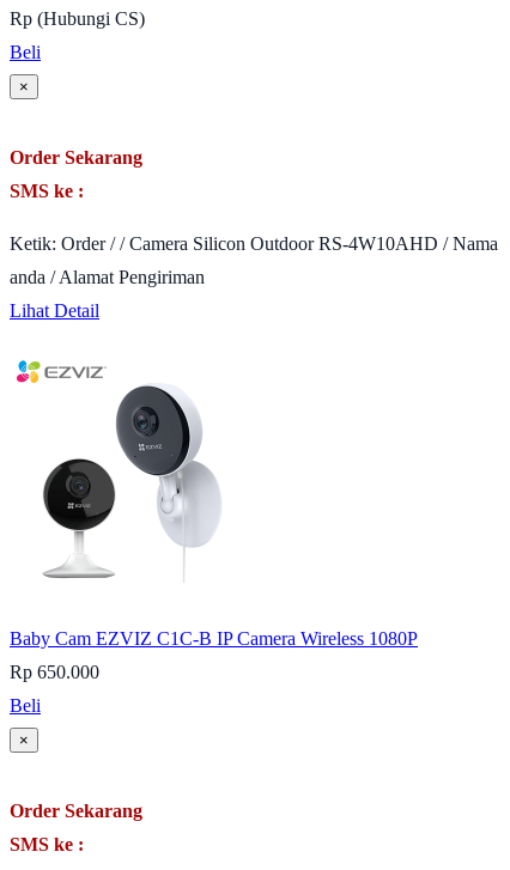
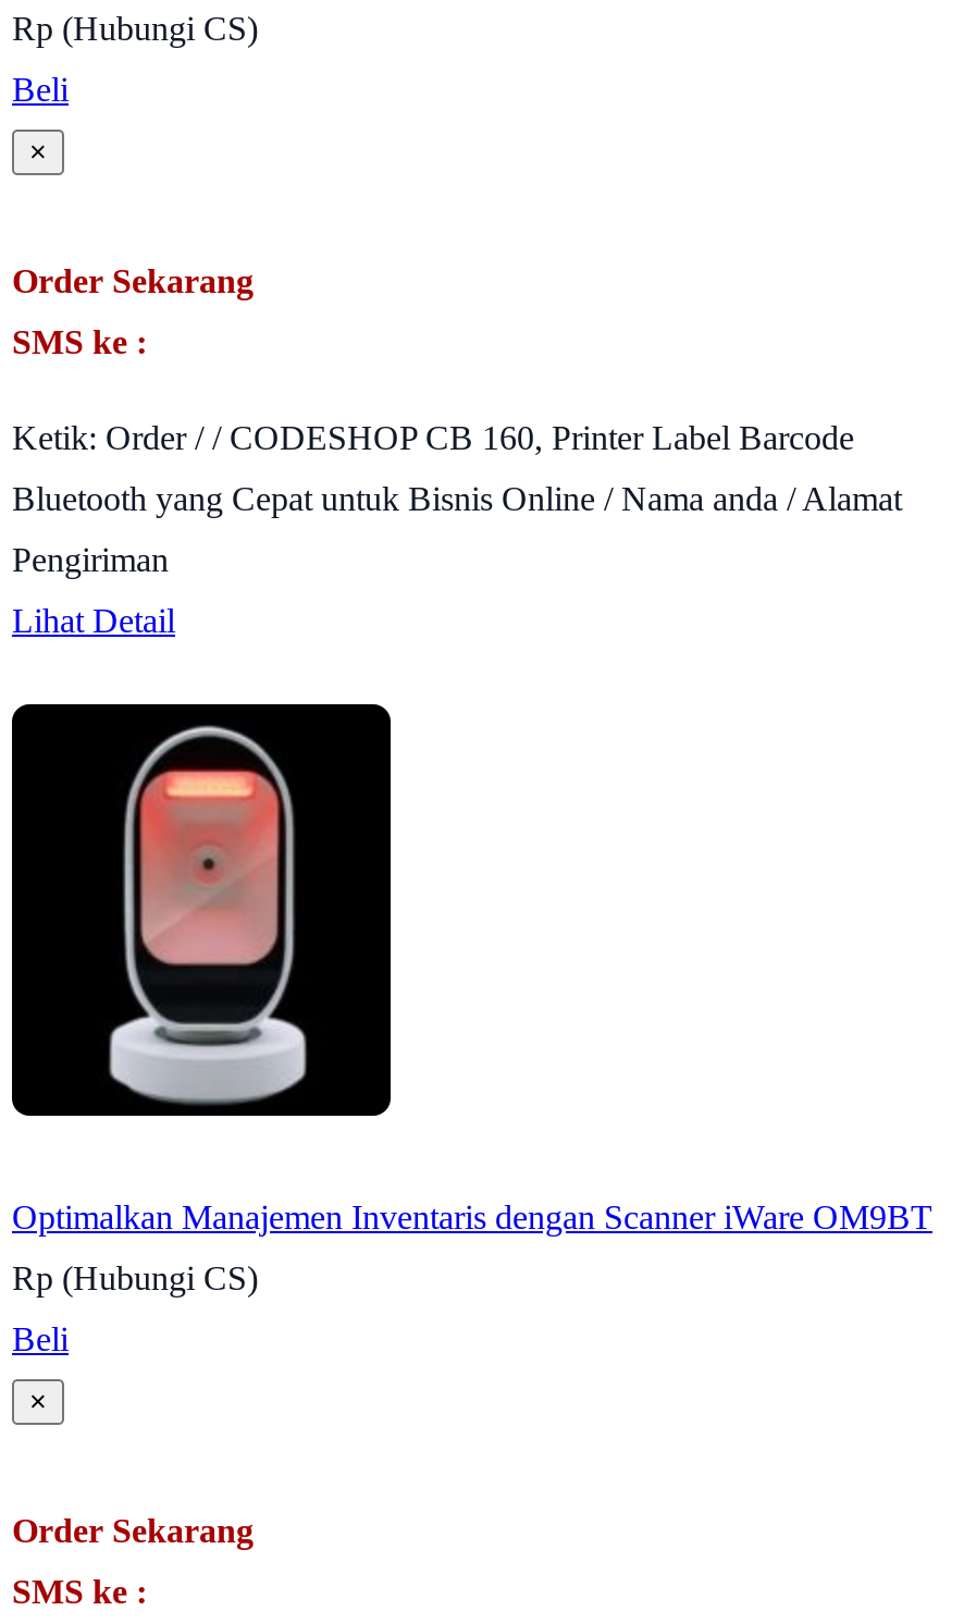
[10,233,498,287] Ketik: Order / / Camera Silicon Outdoor RS-4W10AHD / Nama | anda / Alamat Pengiriman -> [12,419,902,578] Ketik: Order / / CODESHOP CB 160, Printer Label Barcode | Bluetooth yang Cepat untuk Bisnis Online / Nama anda / Alamat | Pengiriman
[10,357,418,648] [image] | Baby Cam EZVIZ C1C-B IP Camera Wireless 1080P -> [10,702,932,1235] [image] | Optimalkan Manajemen Inventaris dengan Scanner iWare OM9BT
[10,662,99,682] Rp 650.000 -> [12,1259,258,1296] Rp (Hubungi CS)

